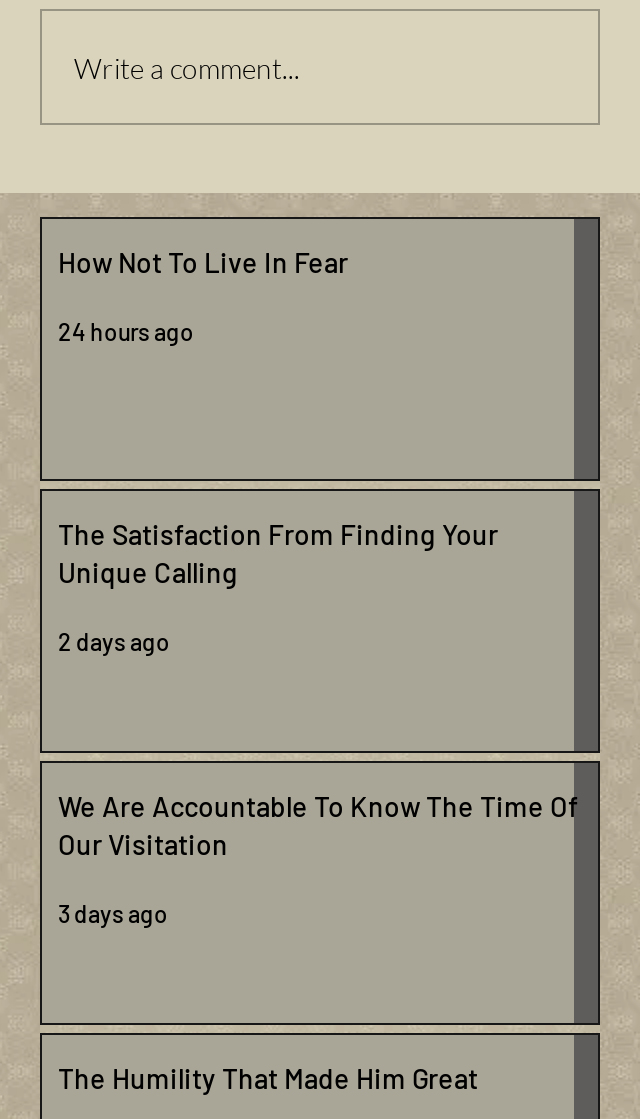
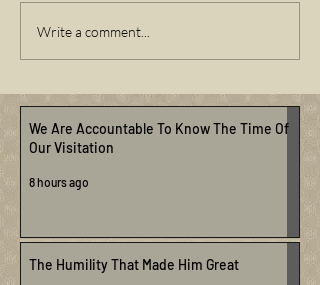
[58,246,348,346] How Not To Live In Fear | 24 hours ago -> none
[58,518,498,656] The Satisfaction From Finding Your | Unique Calling | 2 days ago -> none
[58,900,168,928] 3 days ago -> [29,175,89,189] 8 hours ago

